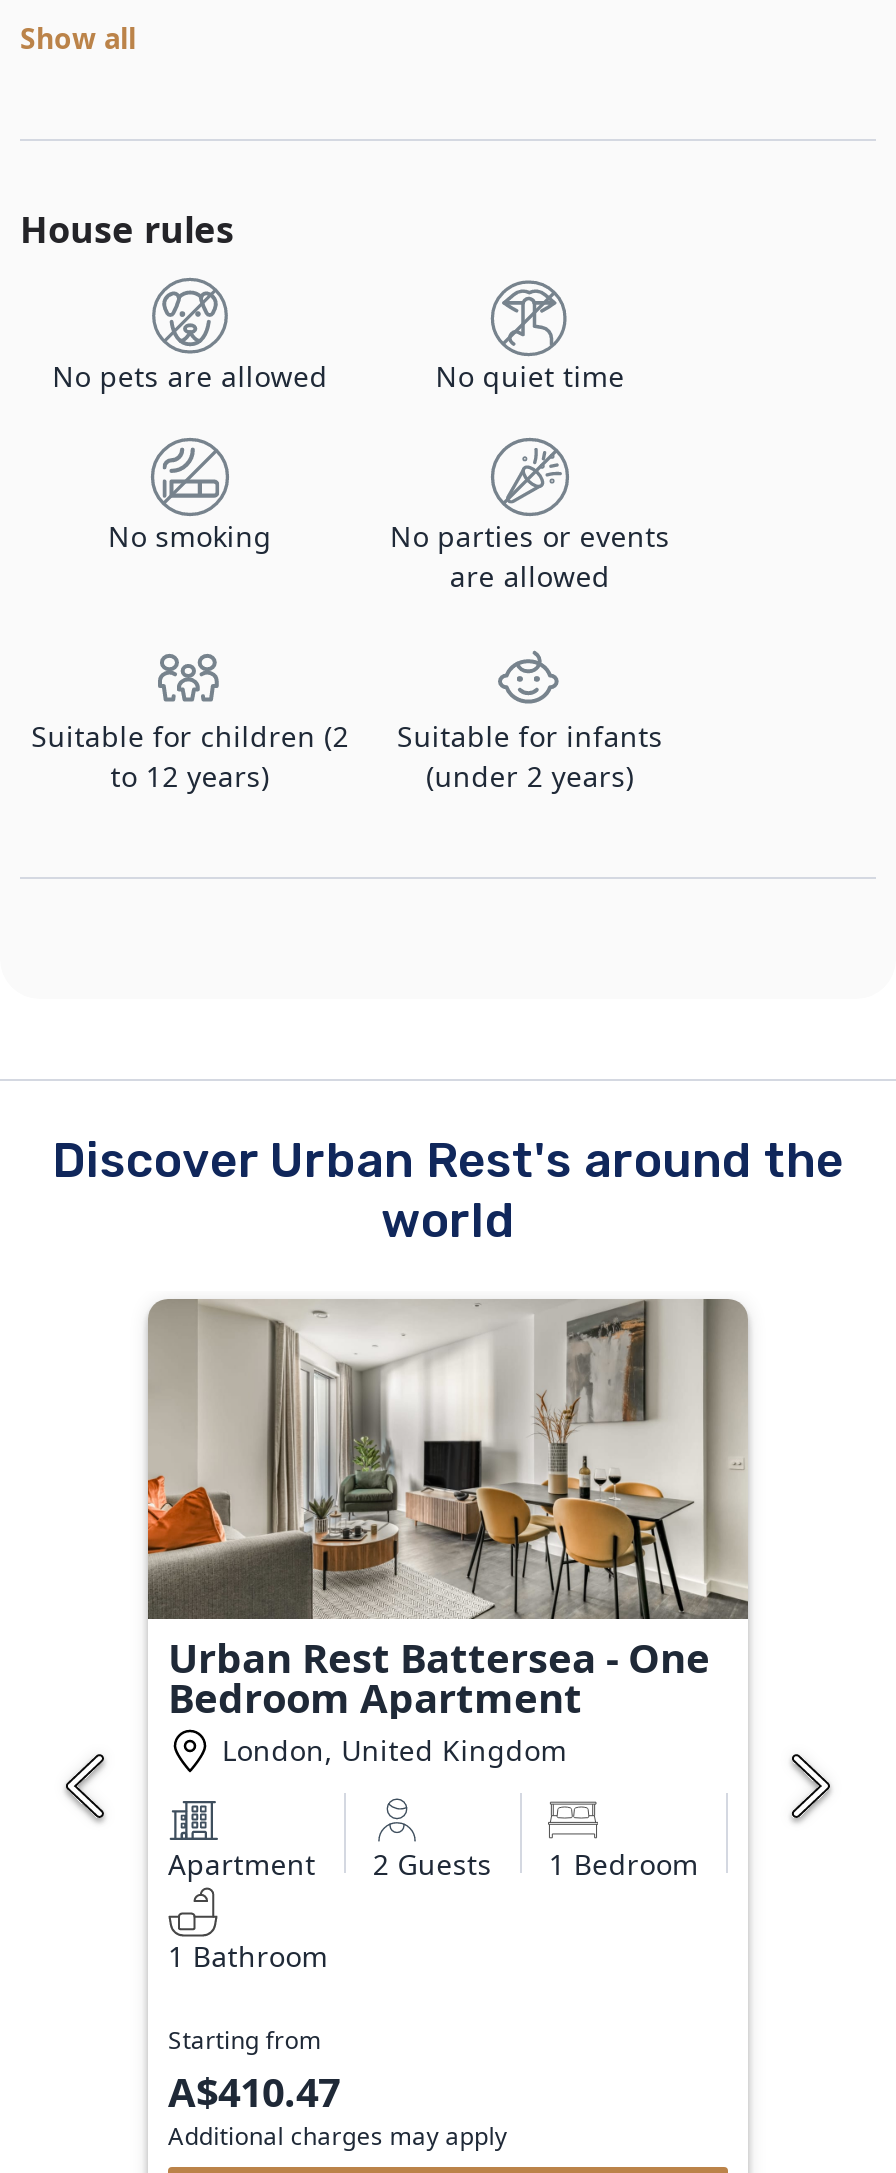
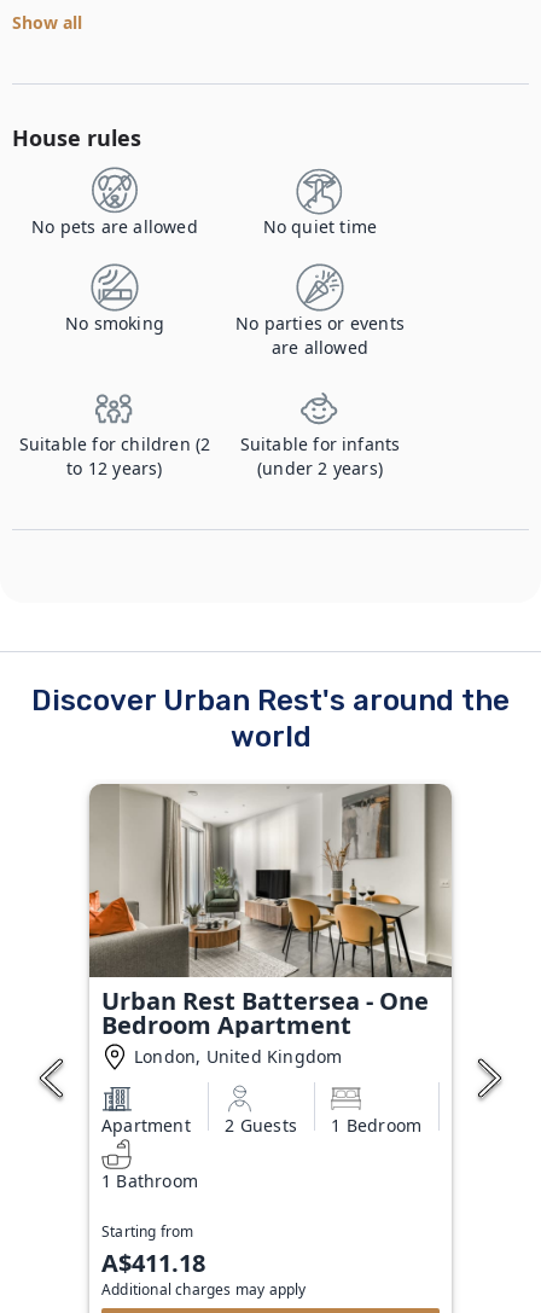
[168,2064,340,2118] A$410.47 -> [101,1246,205,1279] A$411.18

